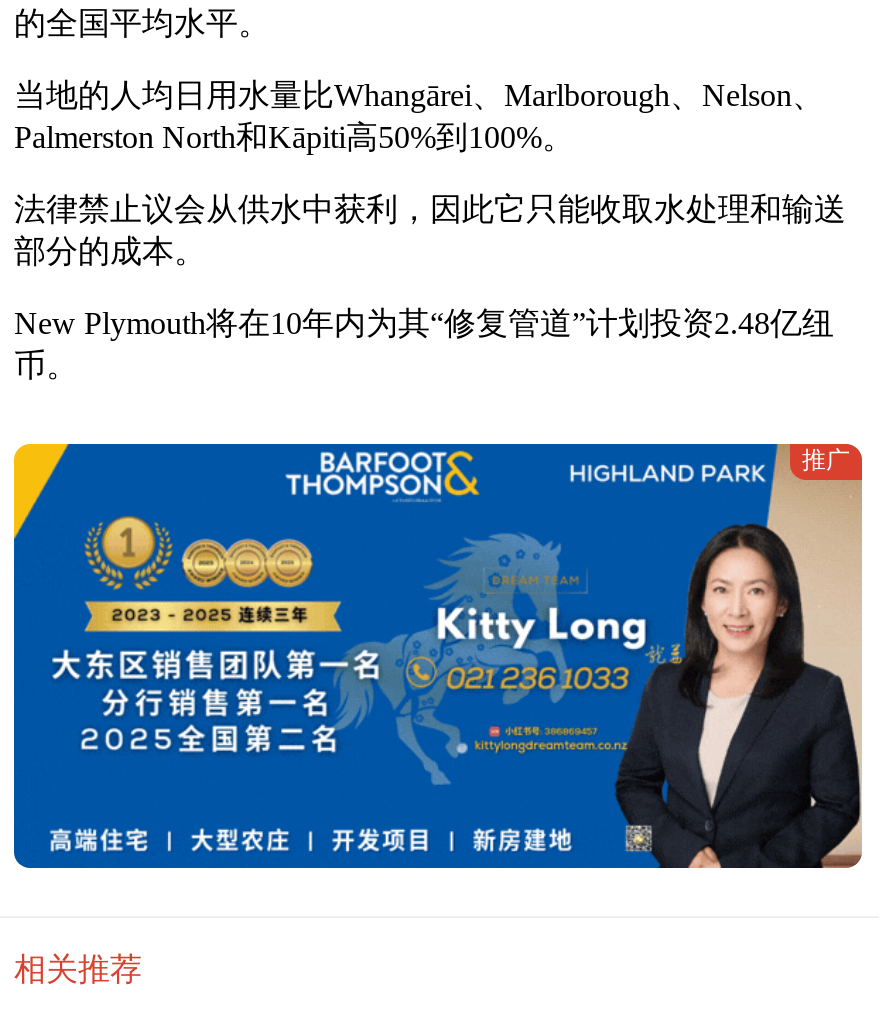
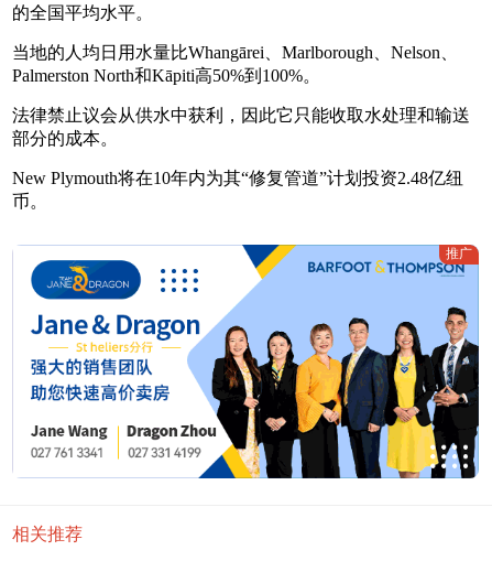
[12,442,864,870] [image] -> [12,244,480,479] [image]

